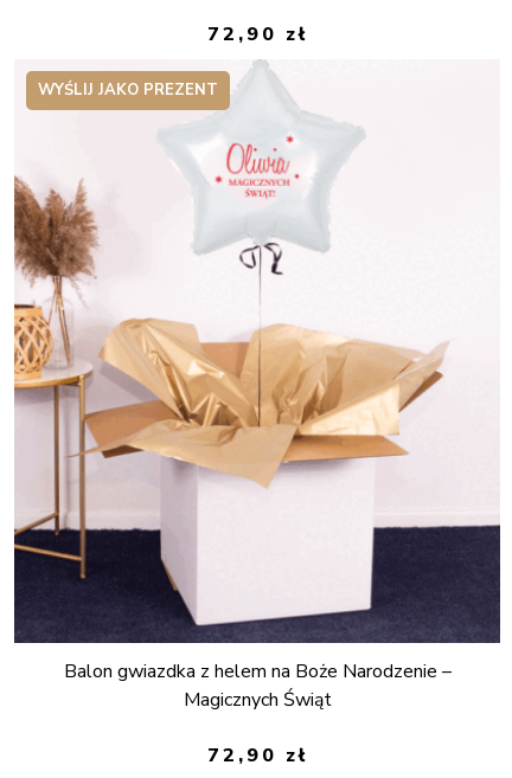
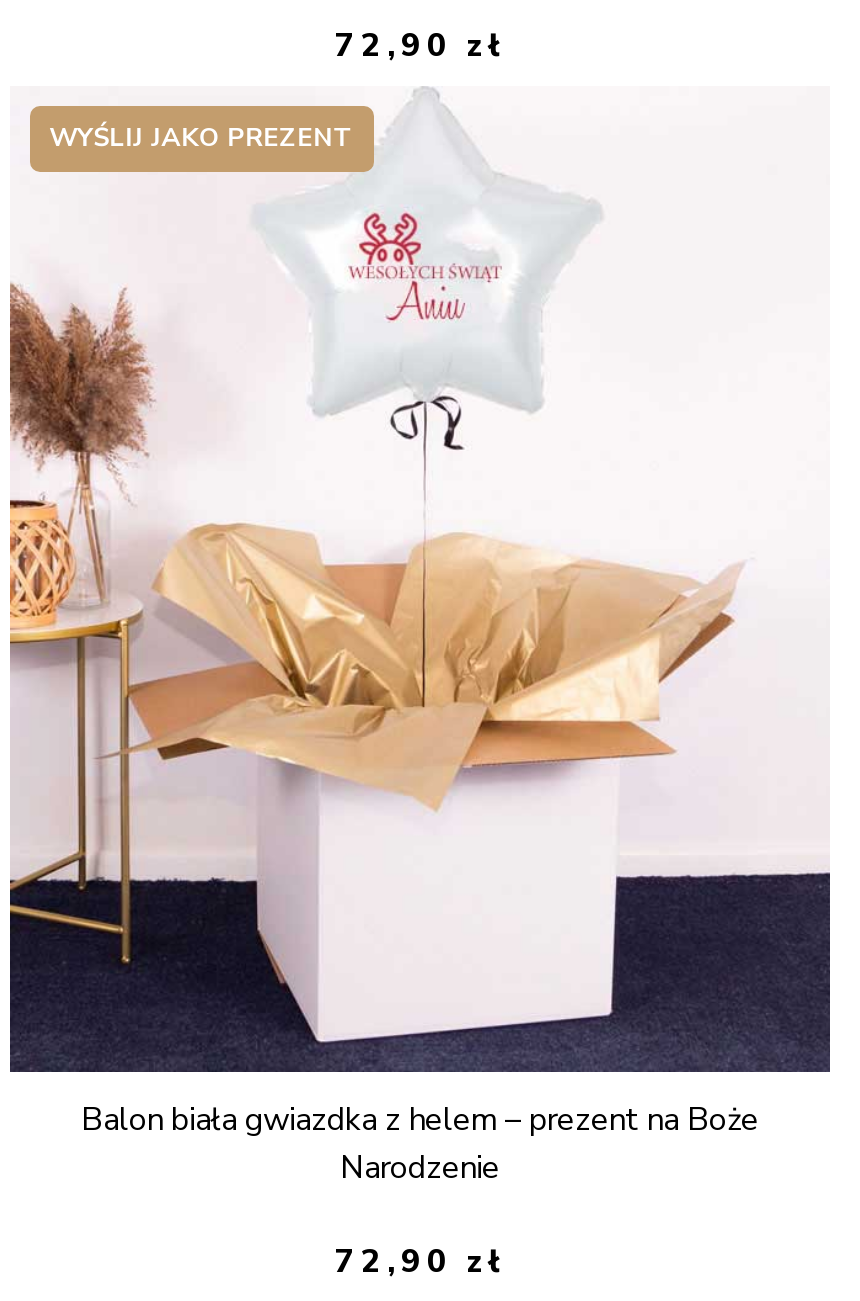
[215,135,303,197] [image] -> [348,211,500,323] [image]
[63,658,451,712] Balon gwiazdka z helem na Boże Narodzenie – | Magicznych Świąt -> [81,1098,759,1190] Balon biała gwiazdka z helem – prezent na Boże | Narodzenie

